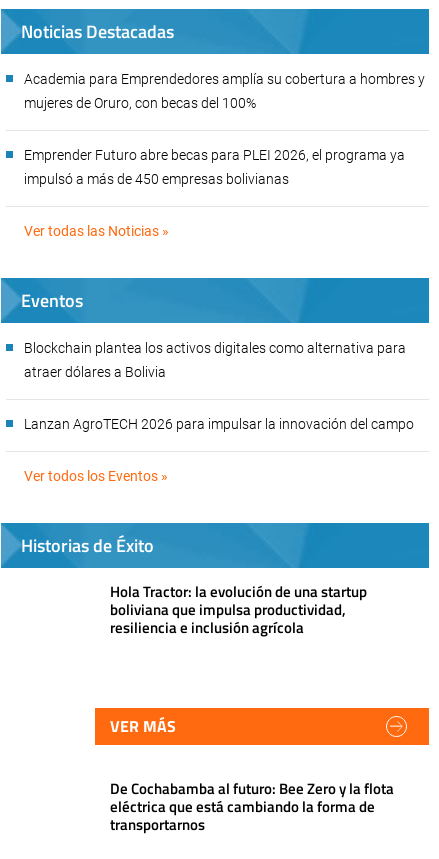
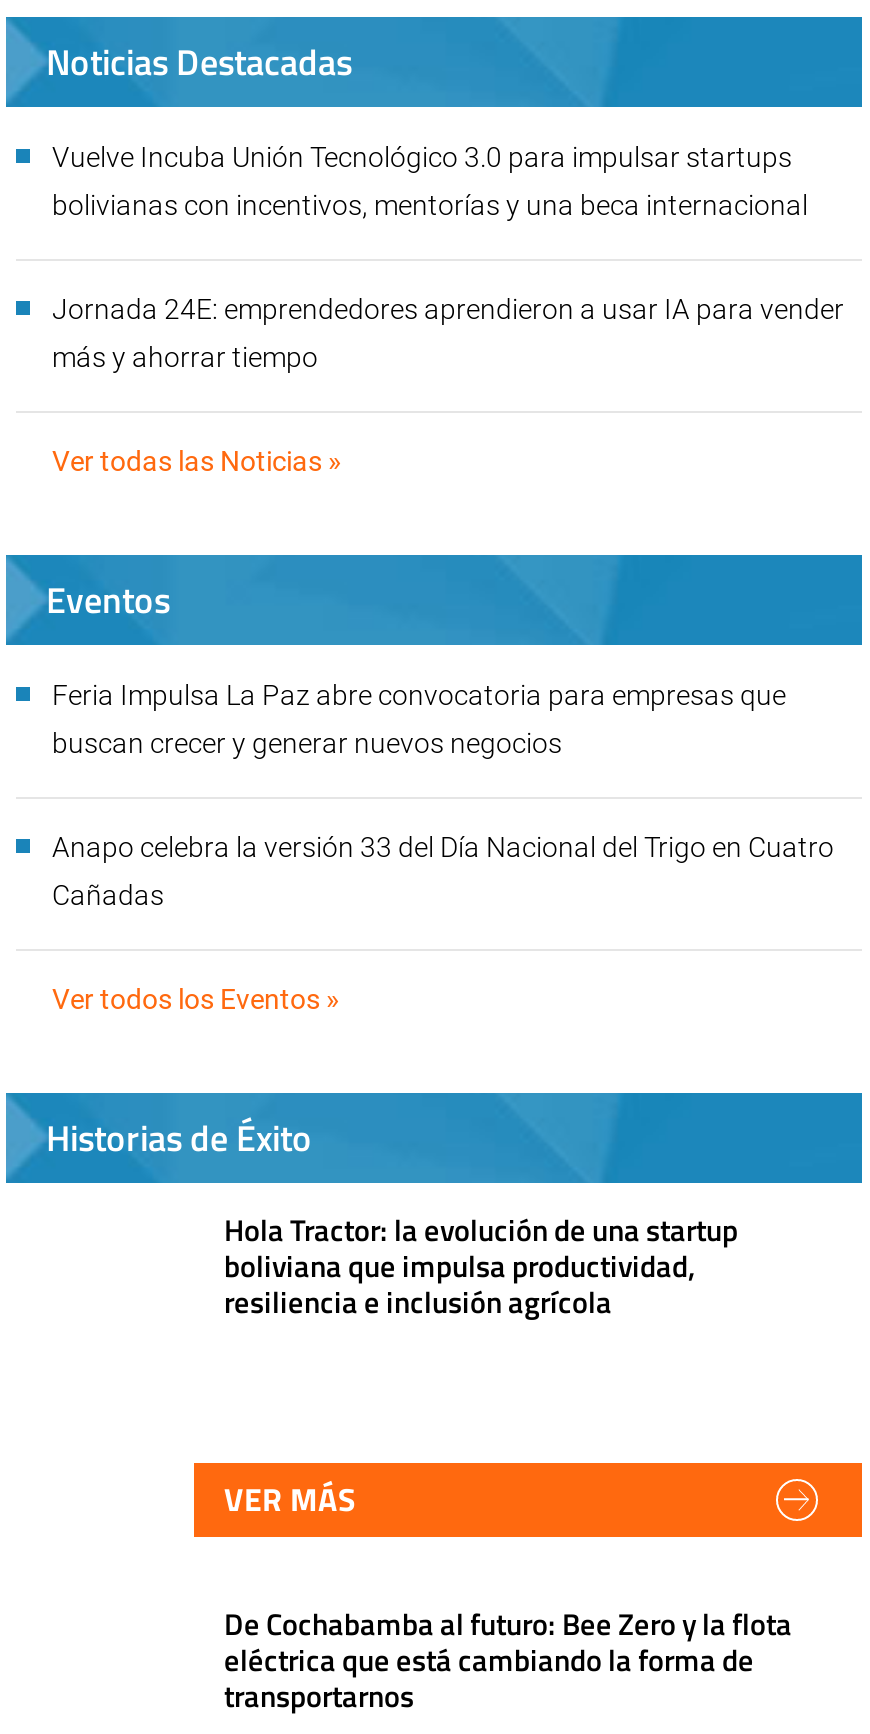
[24,71,425,87] Academia para Emprendedores amplía su cobertura a hombres y -> [52,141,792,173] Vuelve Incuba Unión Tecnológico 3.0 para impulsar startups
[24,95,256,111] mujeres de Oruro, con becas del 100% -> [52,189,814,221] bolivianas con incentivos, mentorías y una beca internacional
[24,147,405,163] Emprender Futuro abre becas para PLEI 2026, el programa ya -> [52,293,844,325] Jornada 24E: emprendedores aprendieron a usar IA para vender
[24,171,289,187] impulsó a más de 450 empresas bolivianas -> [52,341,318,373] más y ahorrar tiempo
[24,340,414,432] Blockchain plantea los activos digitales como alternativa para | atraer dólares a Bolivia | Lanzan AgroTECH 2026 para impulsar la innovación del campo -> [52,679,834,911] Feria Impulsa La Paz abre convocatoria para empresas que | buscan crecer y generar nuevos negocios | Anapo celebra la versión 33 del Día Nacional del Trigo en Cuatro | Cañadas

